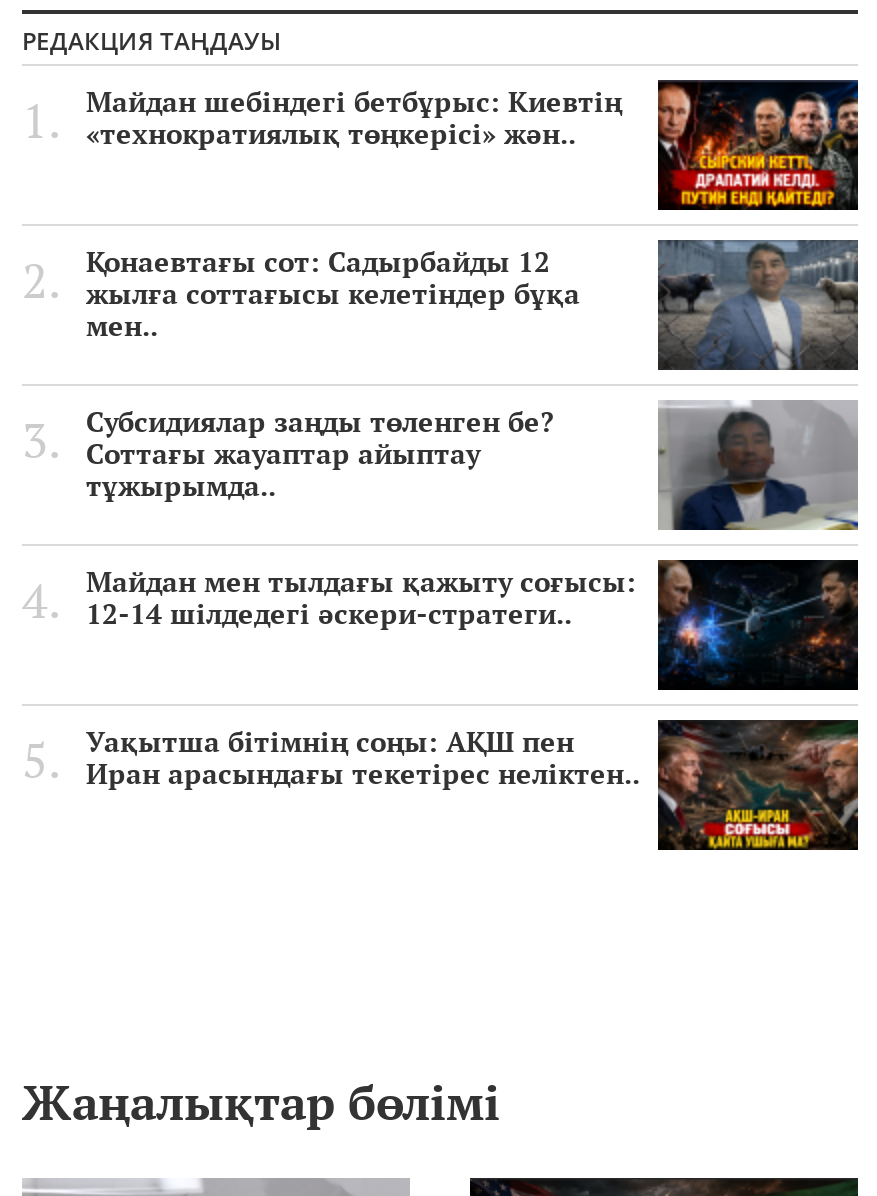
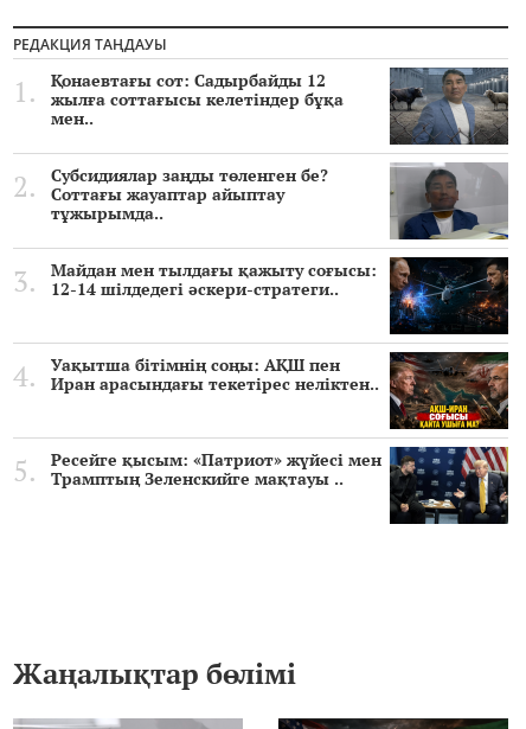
[86,80,860,210] [image] | Майдан шебіндегі бетбұрыс: Киевтің | «технократиялық төңкерісі» жән.. -> none
moved [86,238,862,792] -> [51,66,511,395]: [image] | Қонаевтағы сот: Садырбайды 12 | жылға соттағысы келетіндер бұқа | ... | Уақытша бітімнің соңы: АҚШ пен | Иран арасындағы текетірес неліктен..
none -> [51,446,509,525] [image] | Ресейге қысым: «Патриот» жүйесі мен | Трамптың Зеленскийге мақтауы ..

